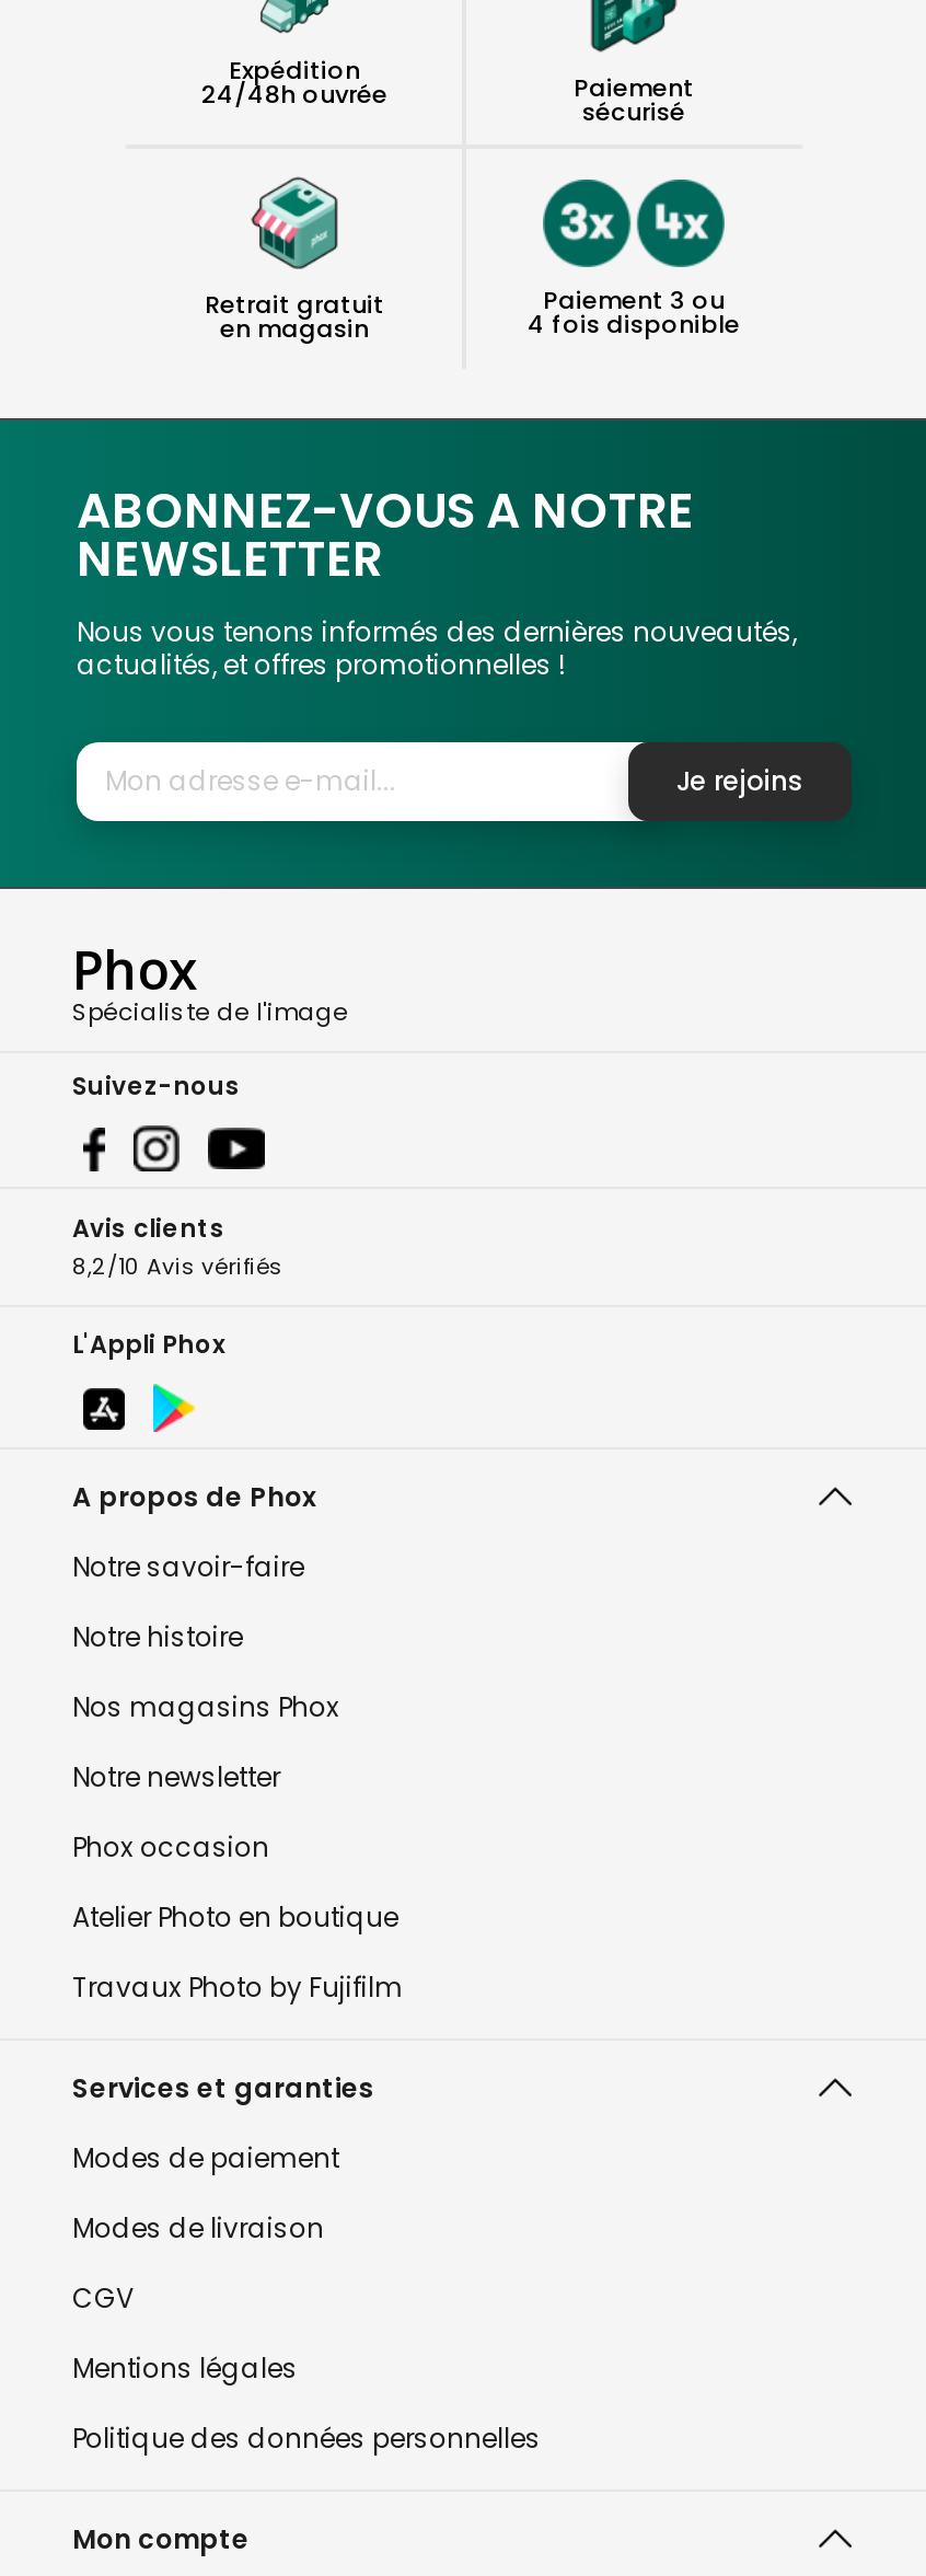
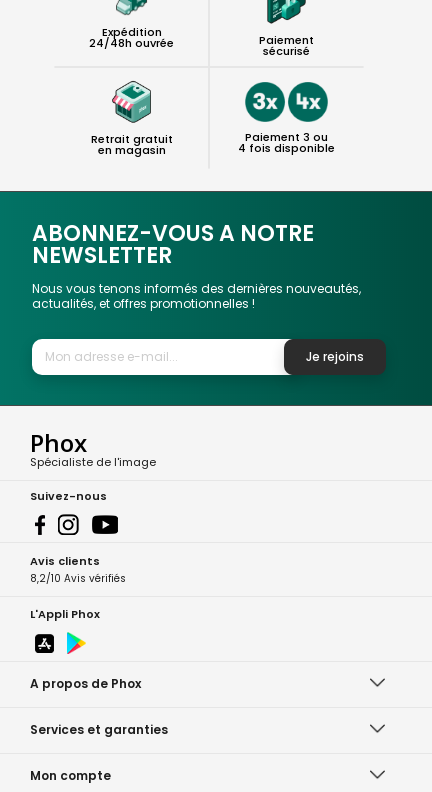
[72,1547,403,2005] Notre savoir-faire | Notre histoire | Nos magasins Phox | Notre newsletter | Phox occasion | Atelier Photo en boutique | Travaux Photo by Fujifilm -> none
[72,2139,541,2456] Modes de paiement | Modes de livraison | CGV | Mentions légales | Politique des données personnelles -> none

